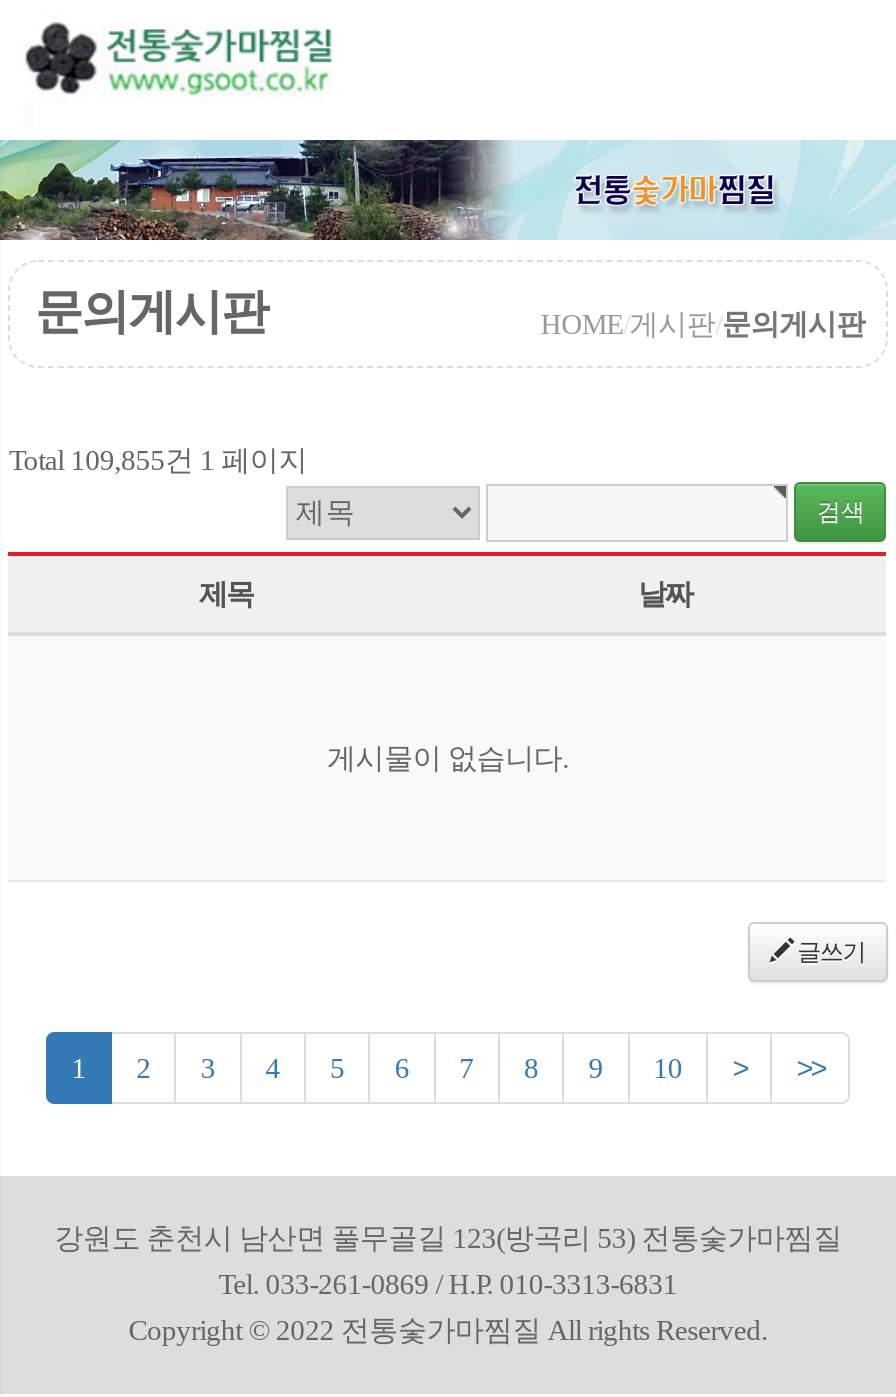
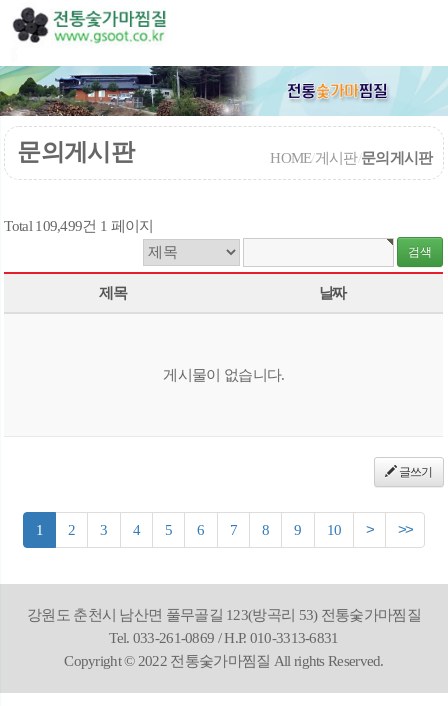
[9,444,307,476] Total 109,855건 1 페이지 -> [4,218,153,234] Total 109,499건 1 페이지

